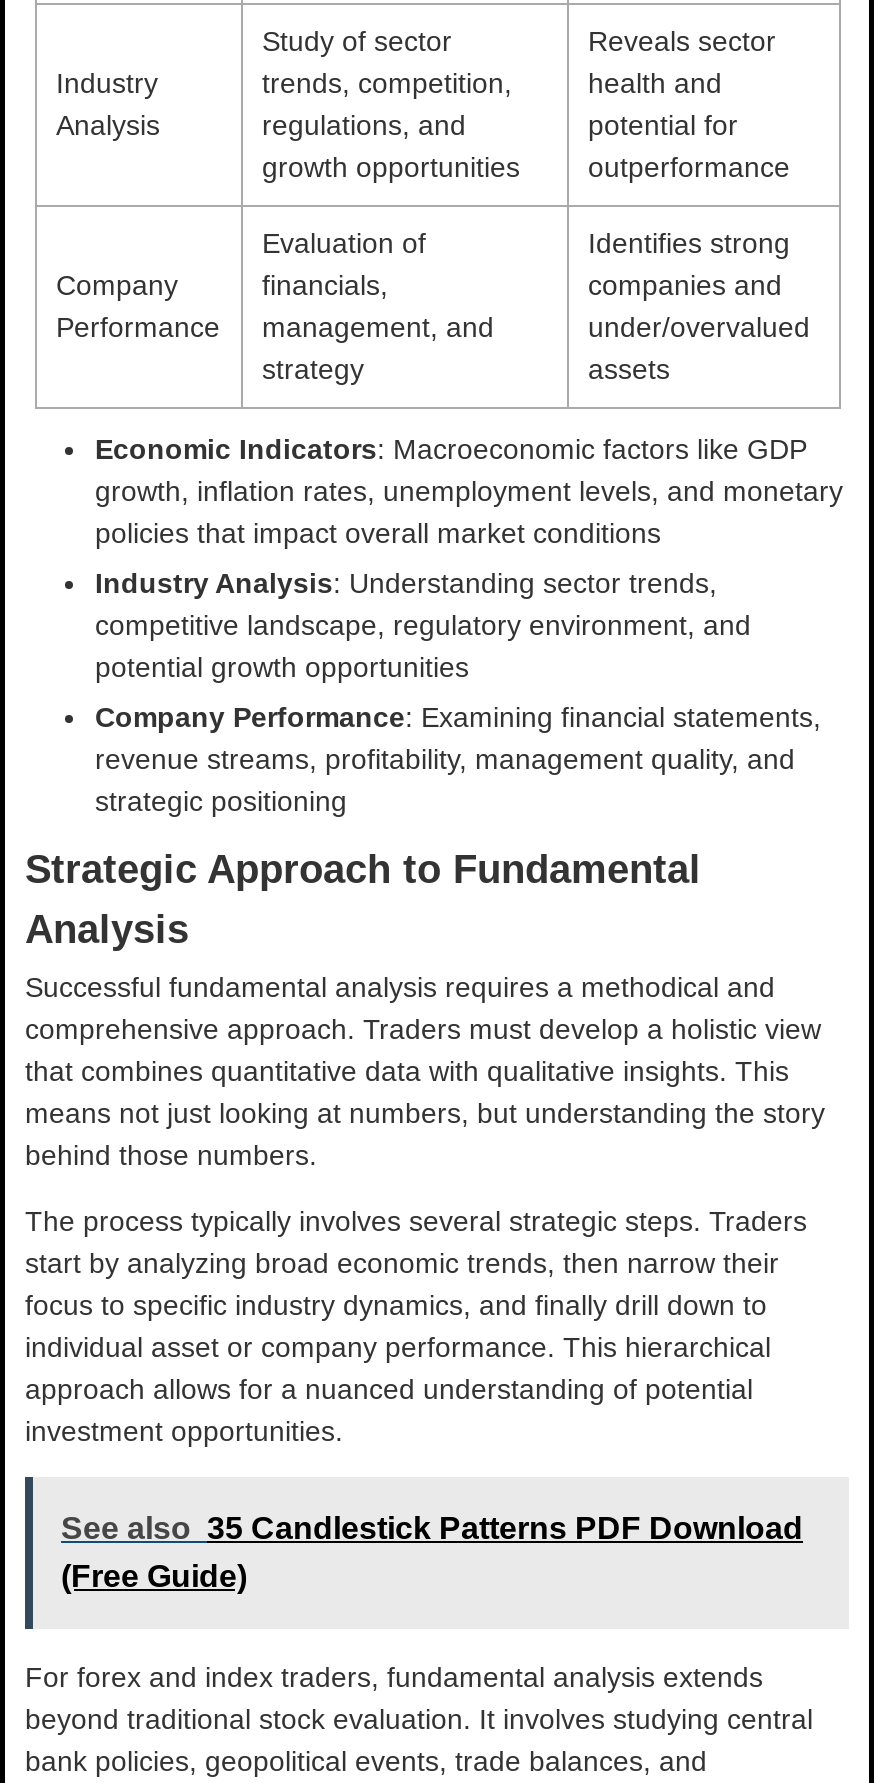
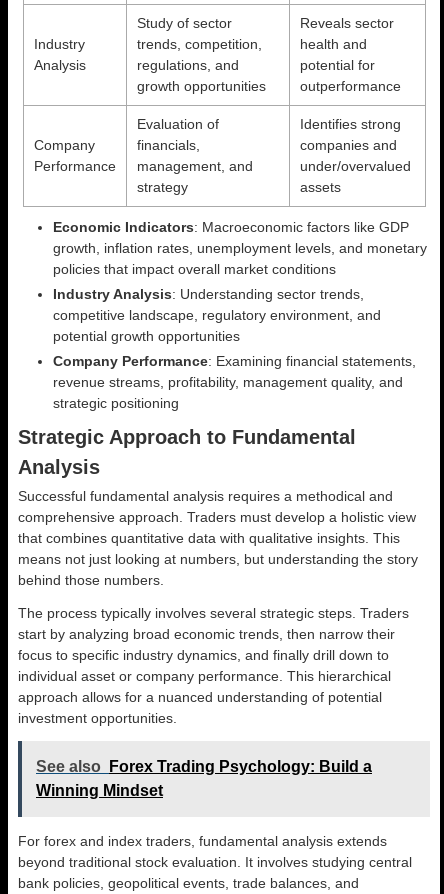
[61,1511,803,1593] See also 35 Candlestick Patterns PDF Download | (Free Guide) -> [36,758,372,799] See also Forex Trading Psychology: Build a | Winning Mindset

